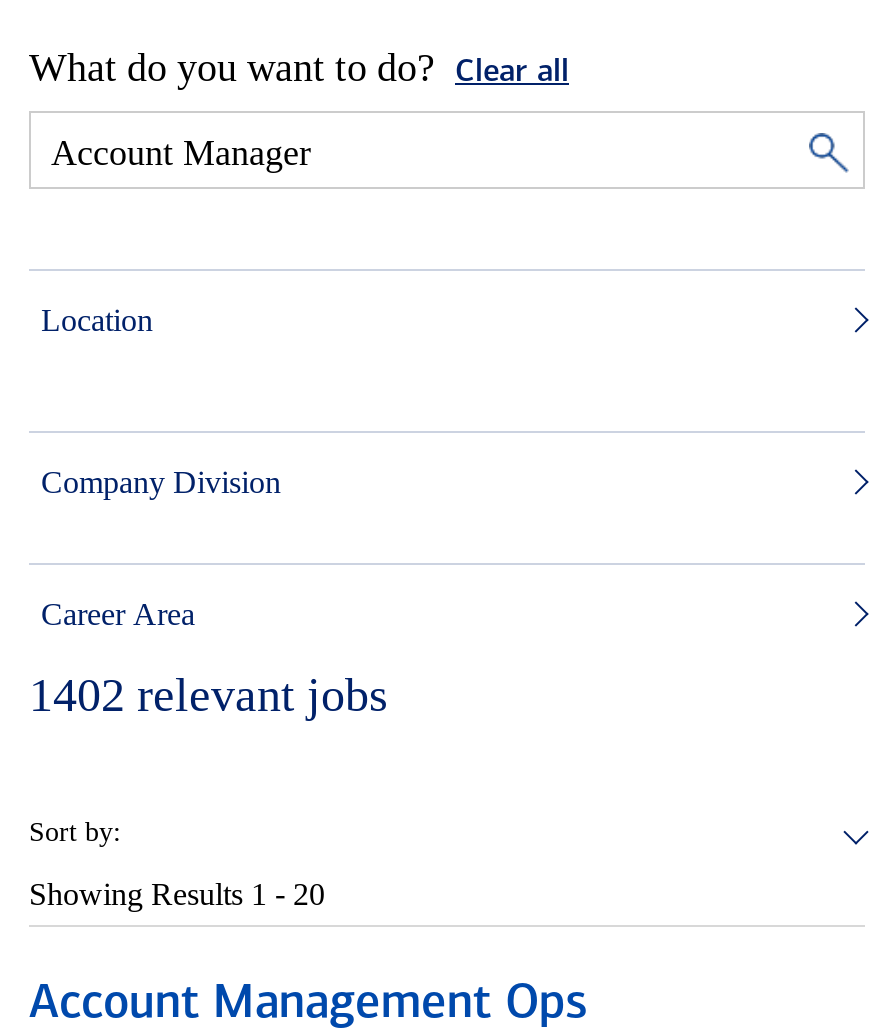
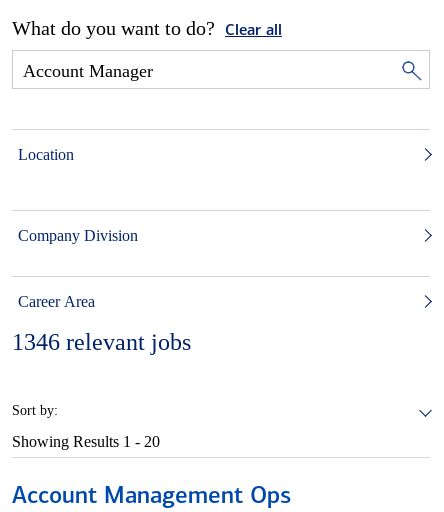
[29,669,387,721] 1402 relevant jobs -> [12,329,191,355] 1346 relevant jobs

